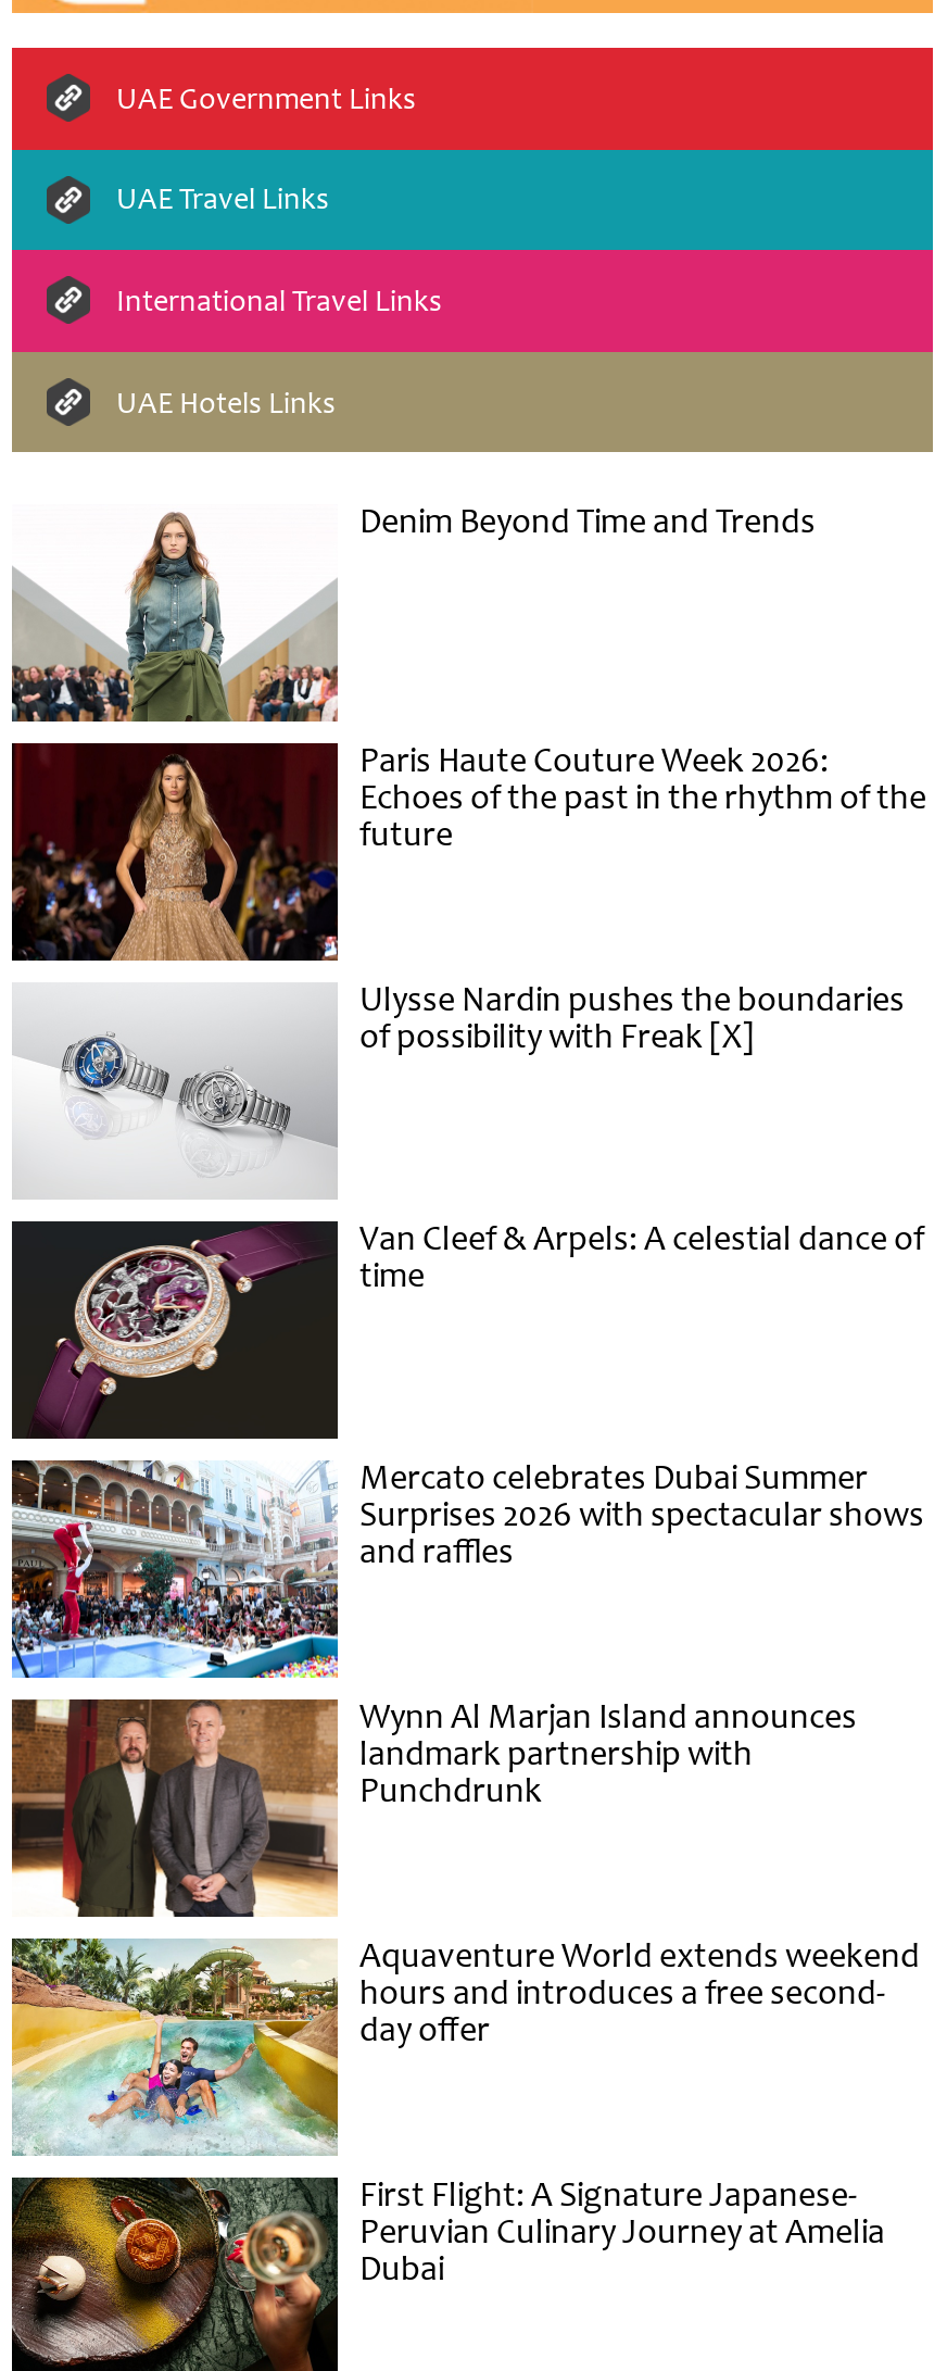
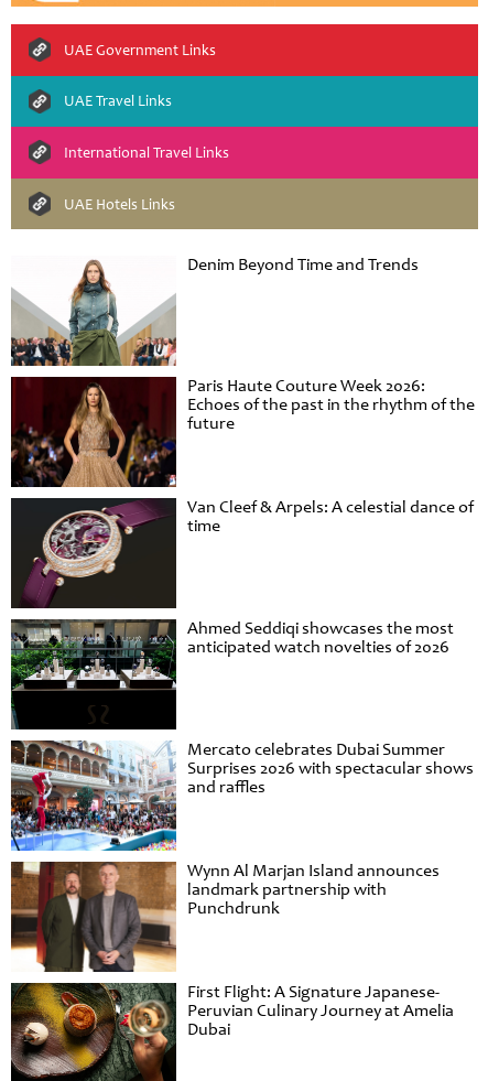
[12,979,905,1200] [image] | Ulysse Nardin pushes the boundaries | of possibility with Freak [X] -> none
none -> [11,618,454,729] [image] | Ahmed Seddiqi showcases the most | anticipated watch novelties of 2026
[10,1935,920,2158] [image] | Aquaventure World extends weekend | hours and introduces a free second- | day offer -> none

